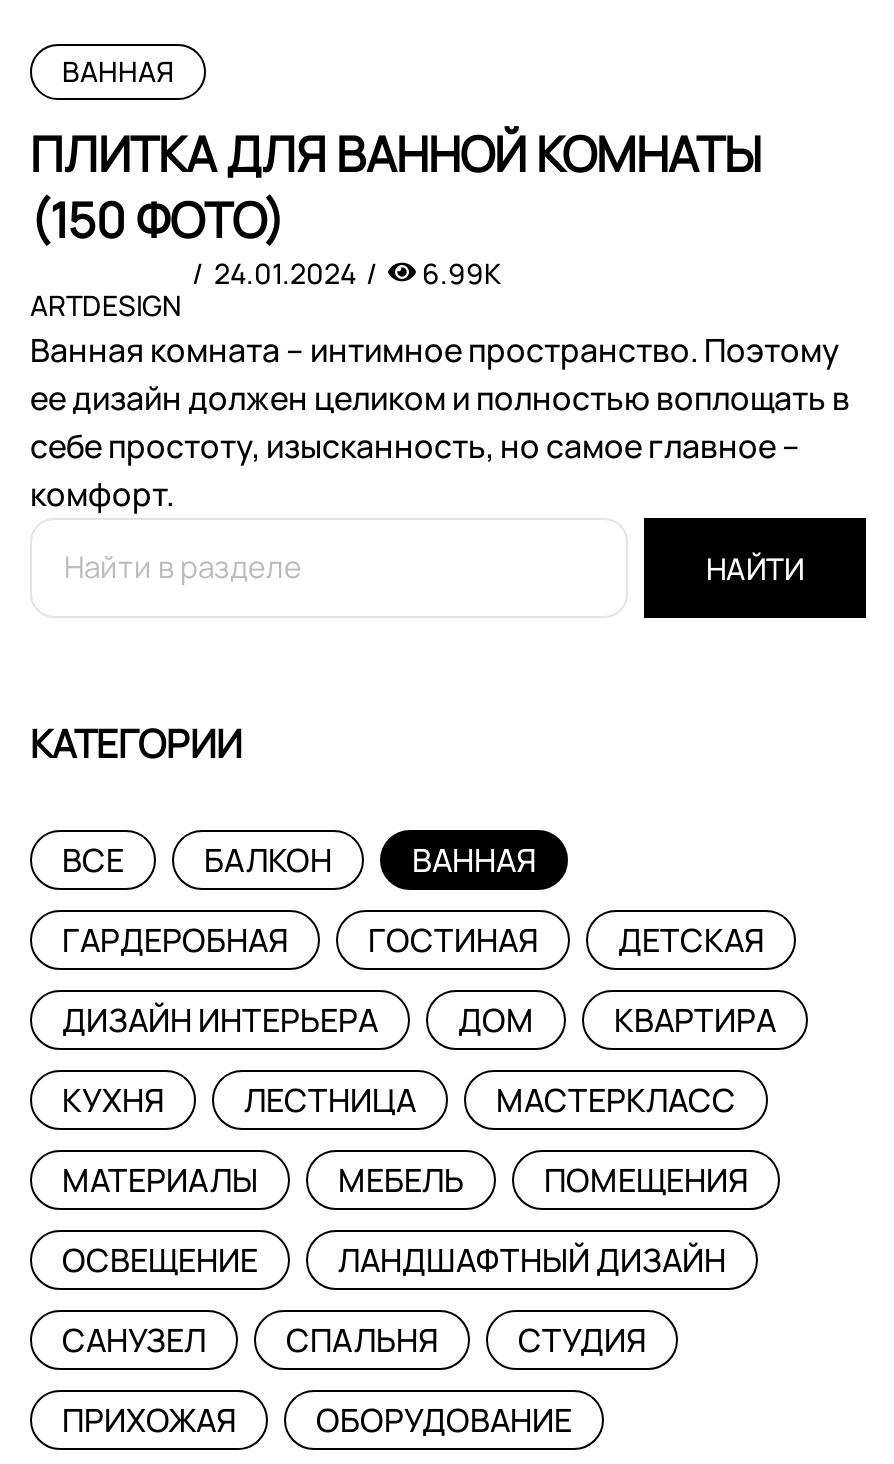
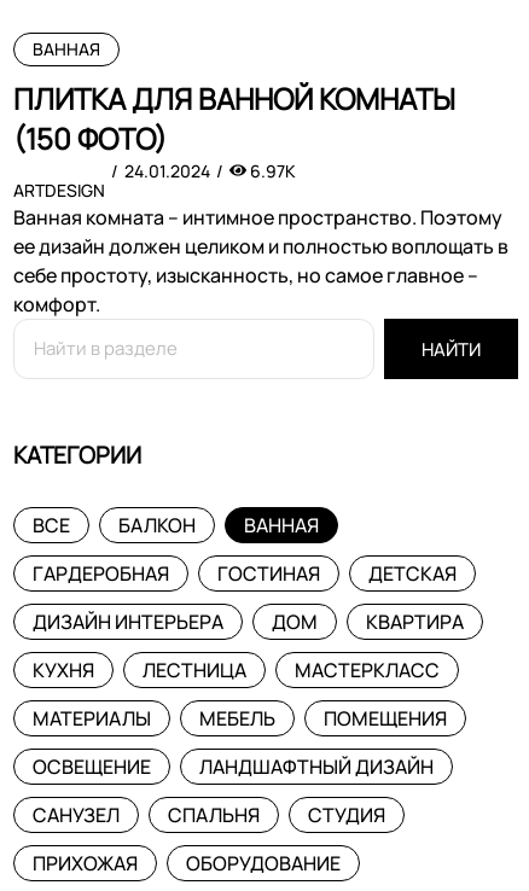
[214,254,502,292] 24.01.2024 6.99K -> [124,159,296,182] 24.01.2024 6.97K

